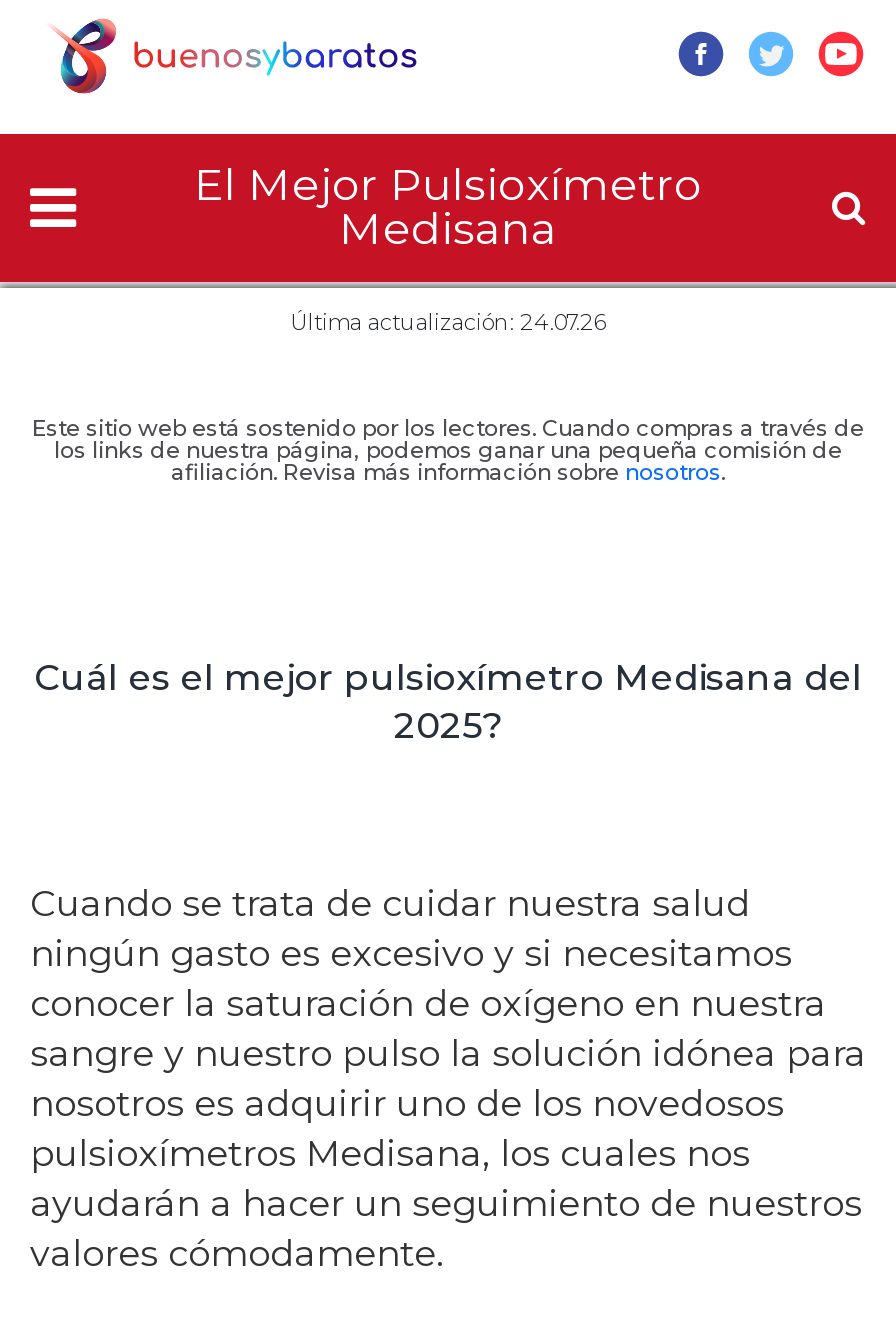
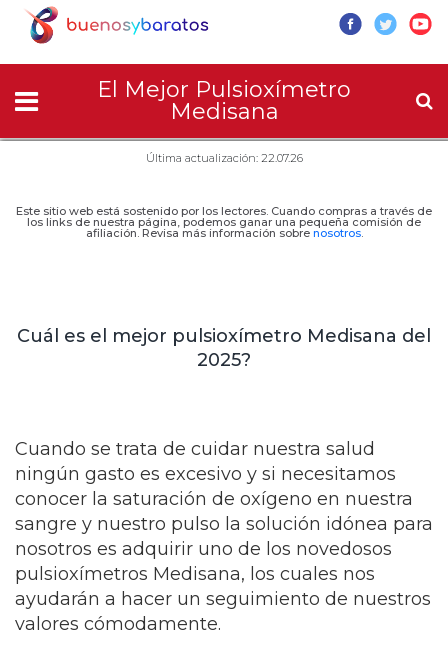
[290,308,606,336] Última actualización: 24.07.26 -> [145,151,302,165] Última actualización: 22.07.26

